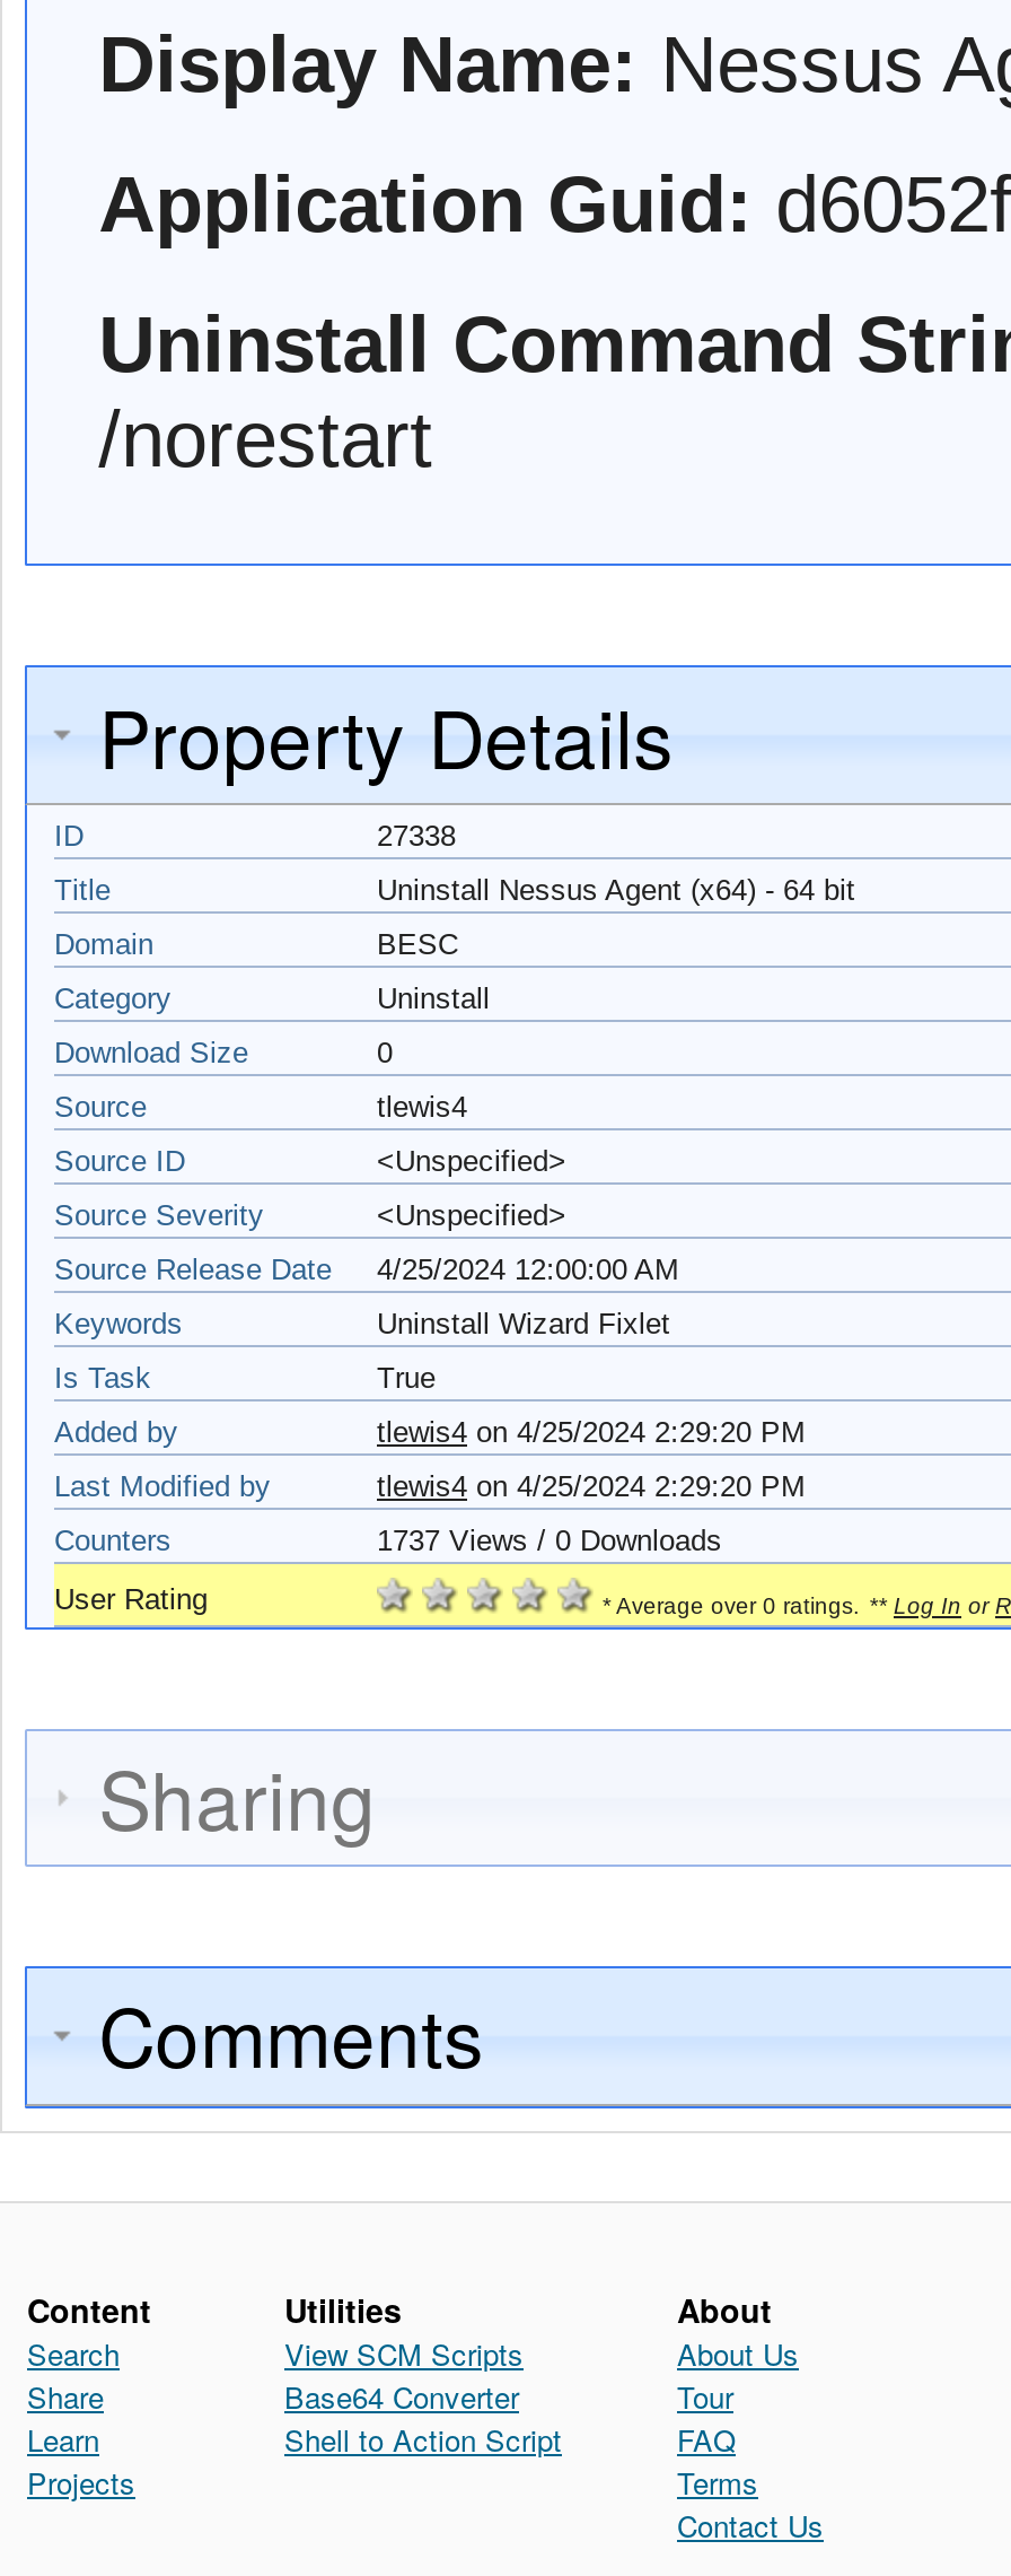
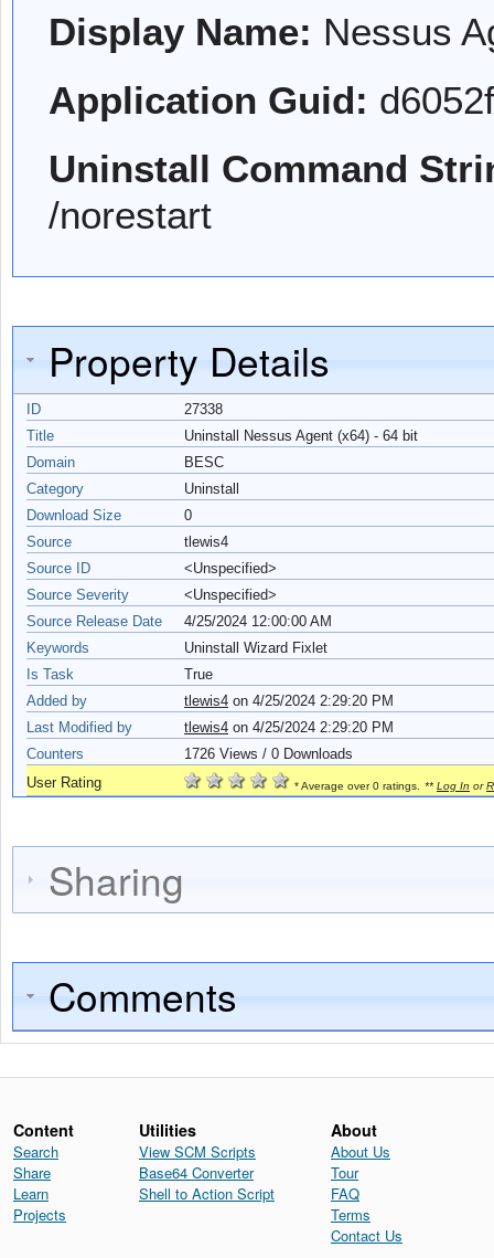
[377,1523,722,1557] 1737 Views / 0 Downloads -> [184,745,353,762] 1726 Views / 0 Downloads

